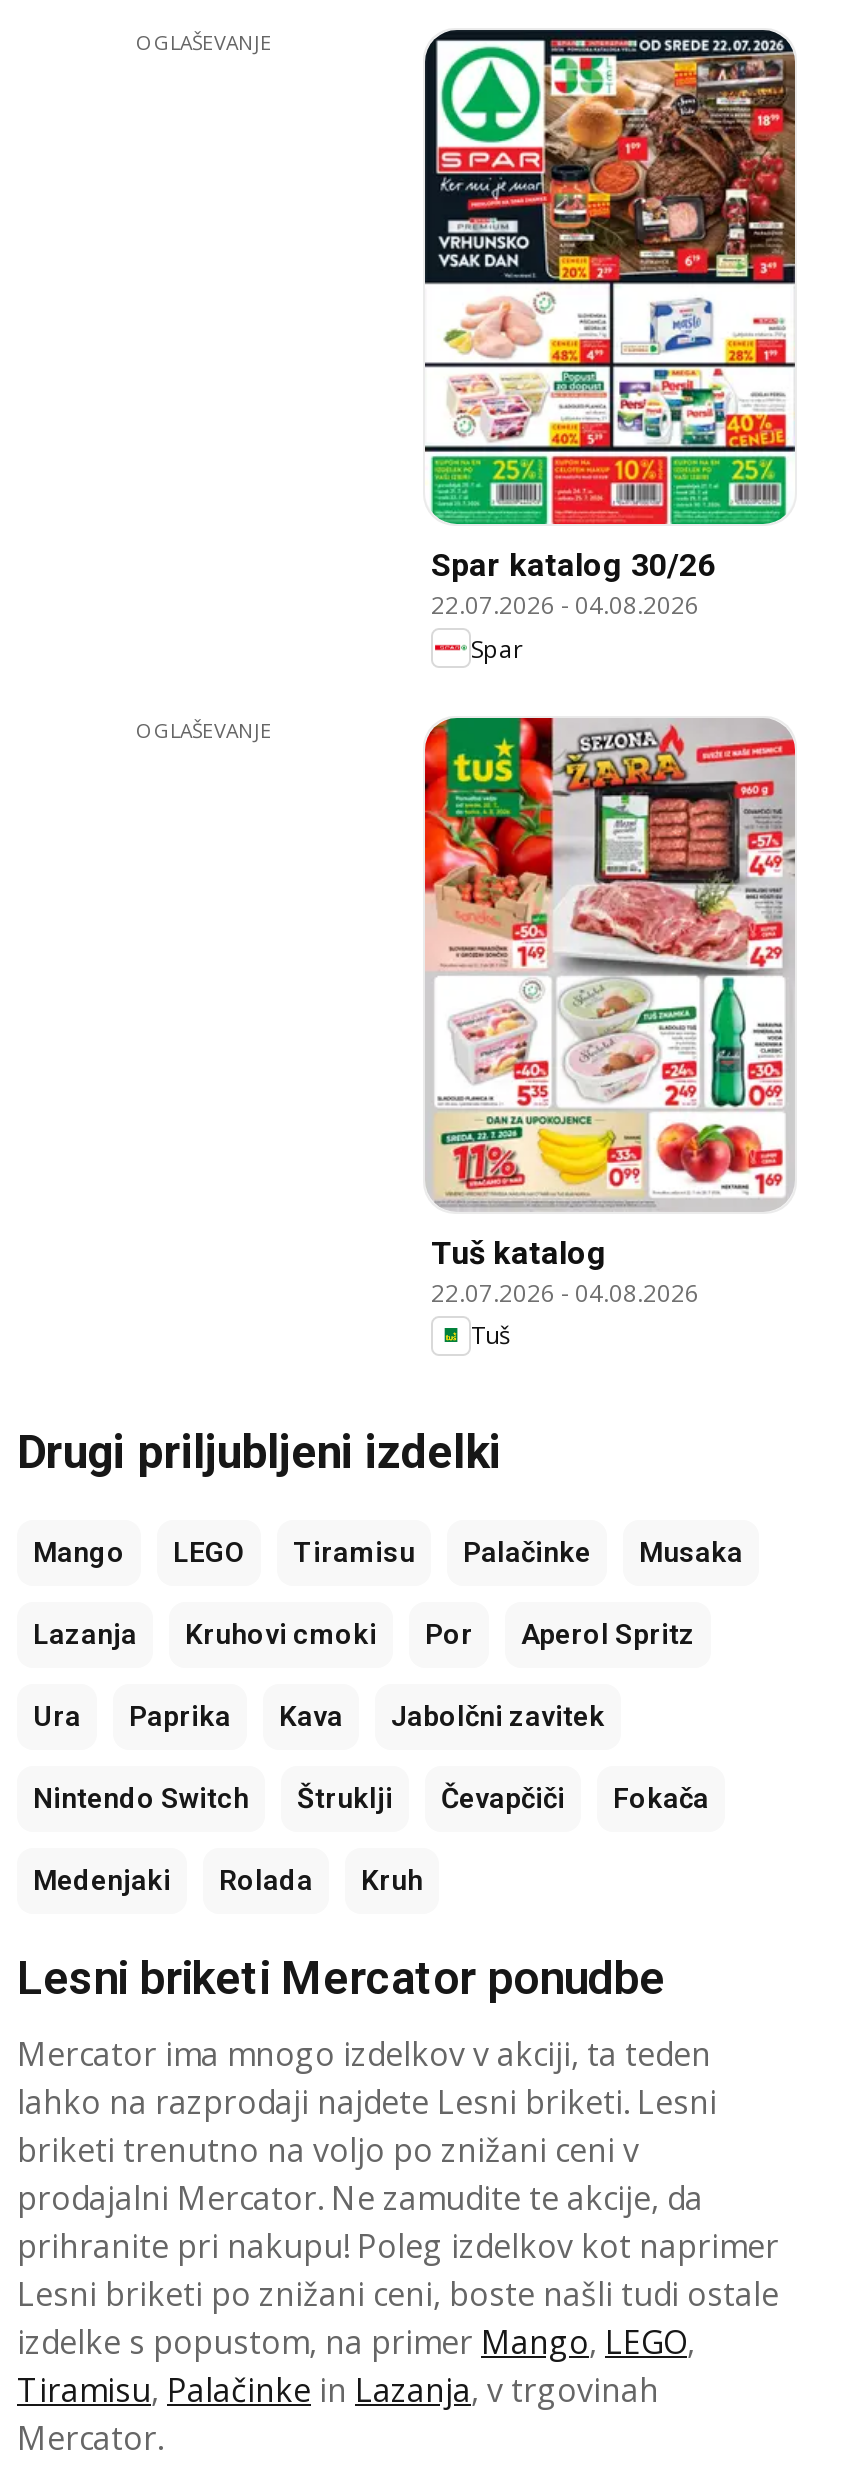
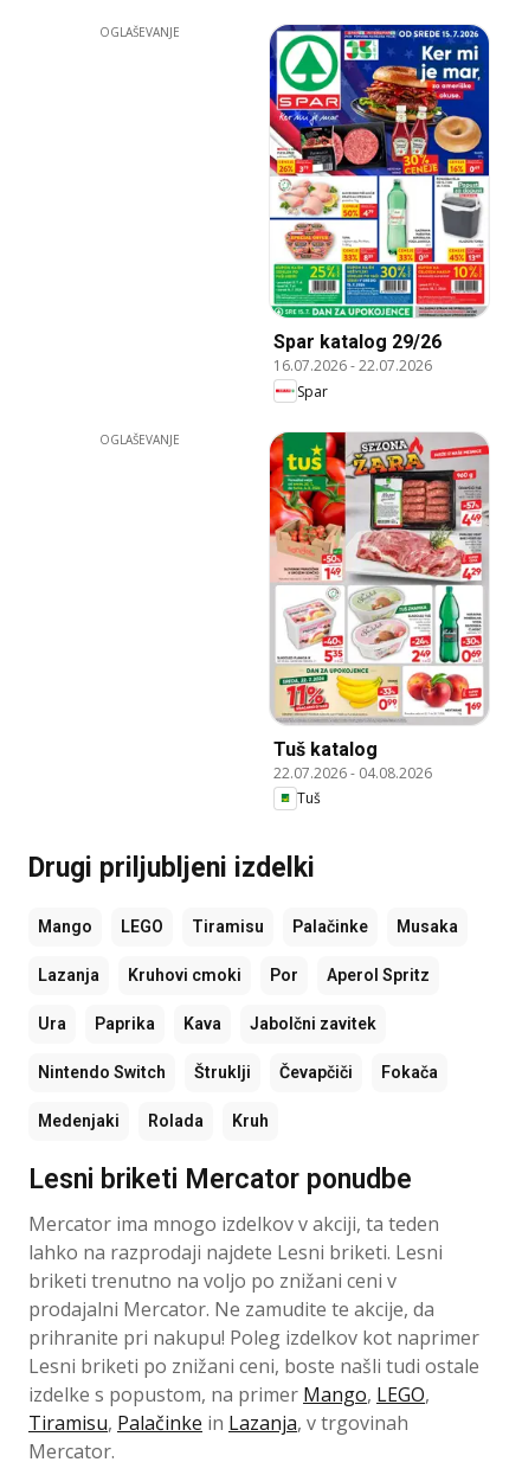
[423,28,797,584] [image] | Spar katalog 30/26 -> [269,24,490,353] [image] | Spar katalog 29/26
[431,588,699,622] 22.07.2026 - 04.08.2026 -> [273,356,432,376] 16.07.2026 - 22.07.2026

